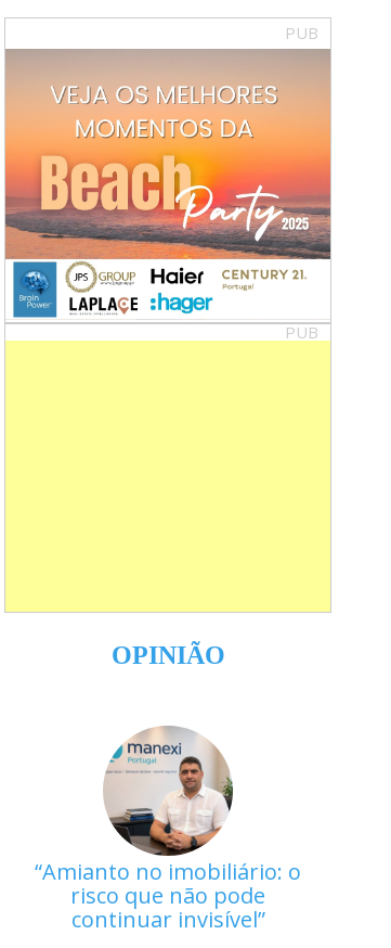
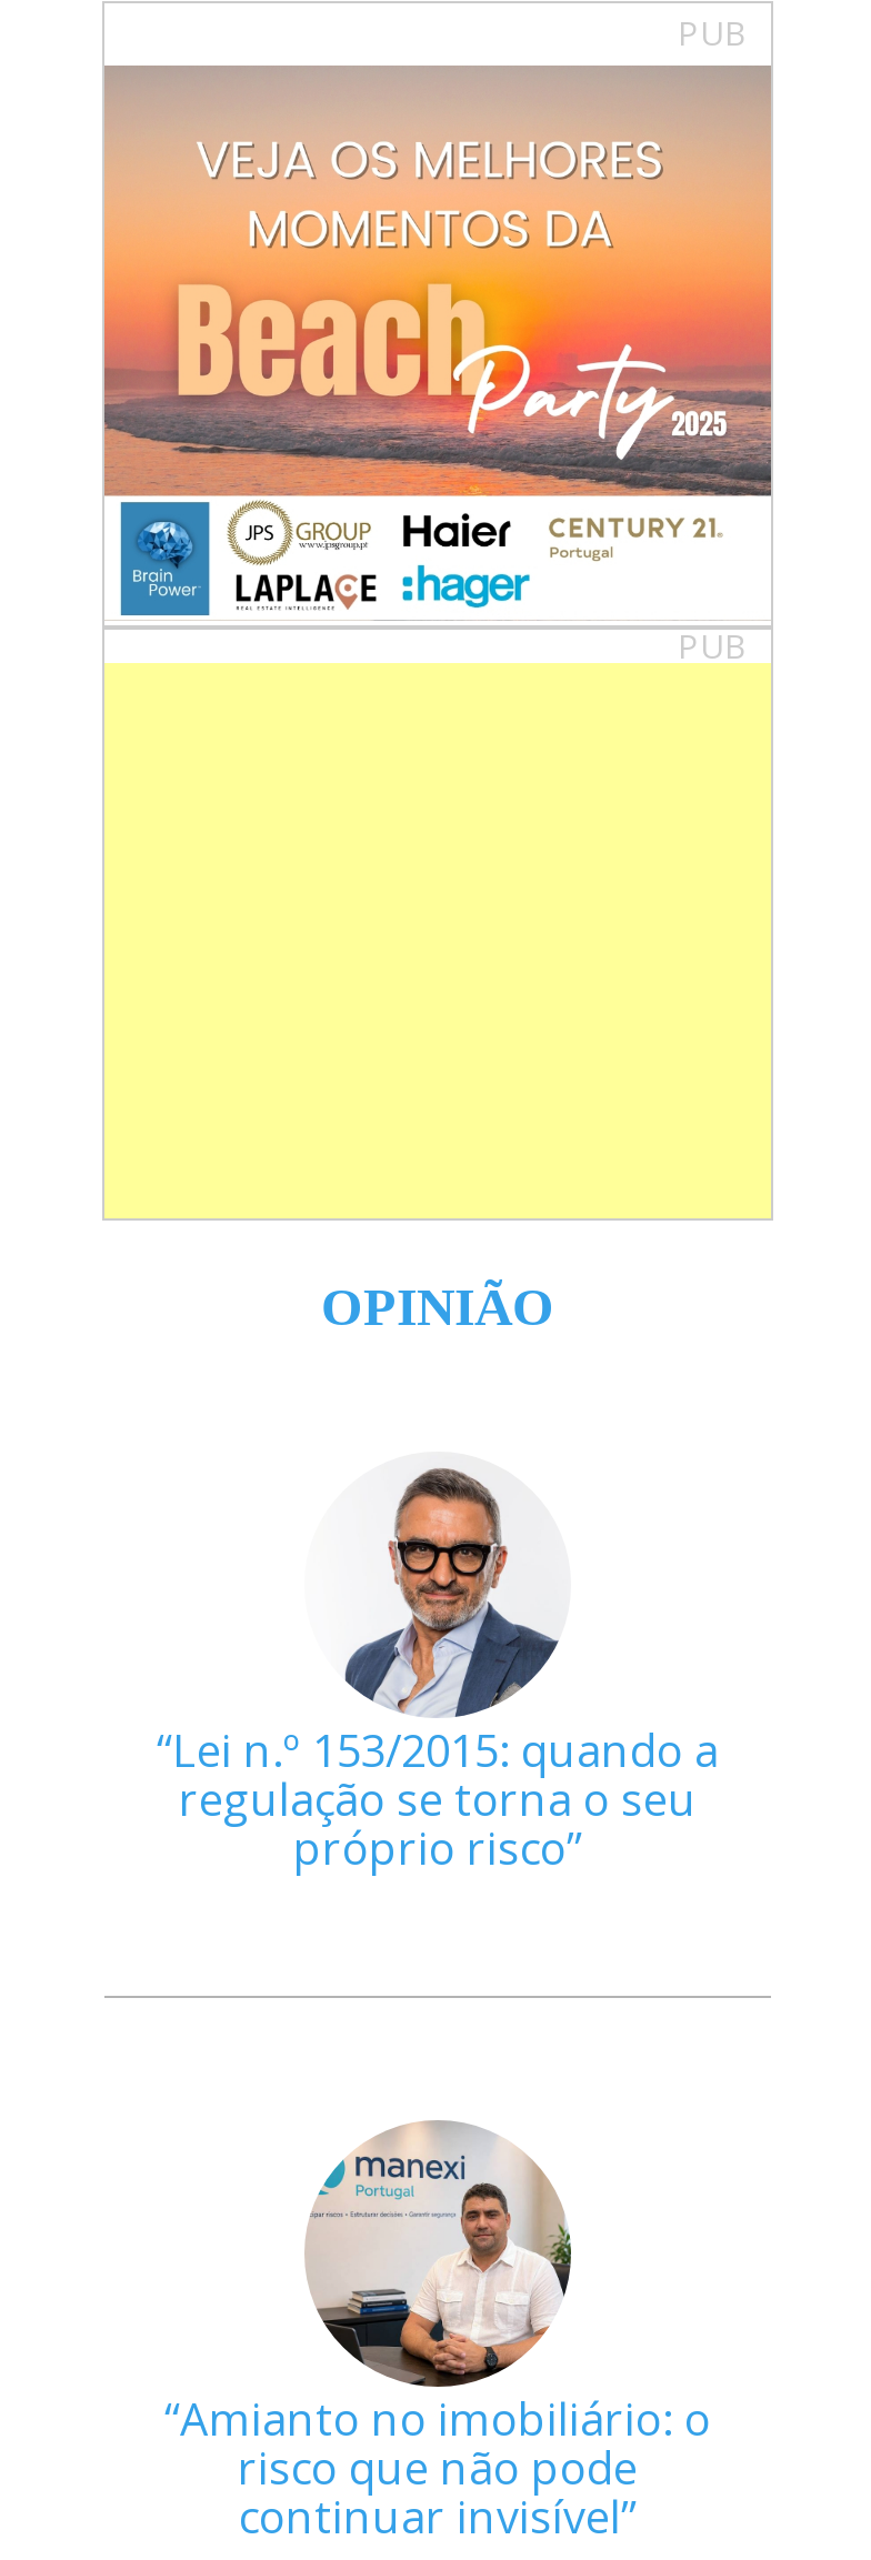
none -> [172,1454,719,1879] [image] | Lei n.º 153/2015: quando a | regulação se torna o seu | próprio risco

